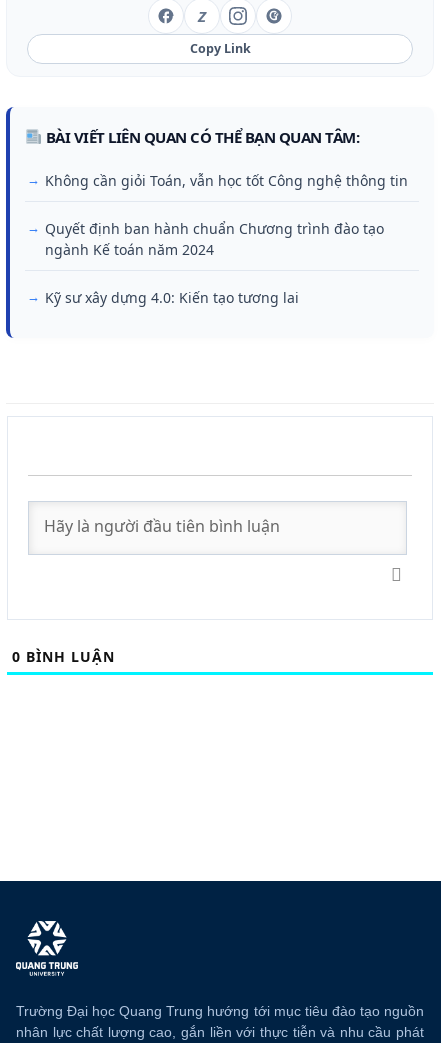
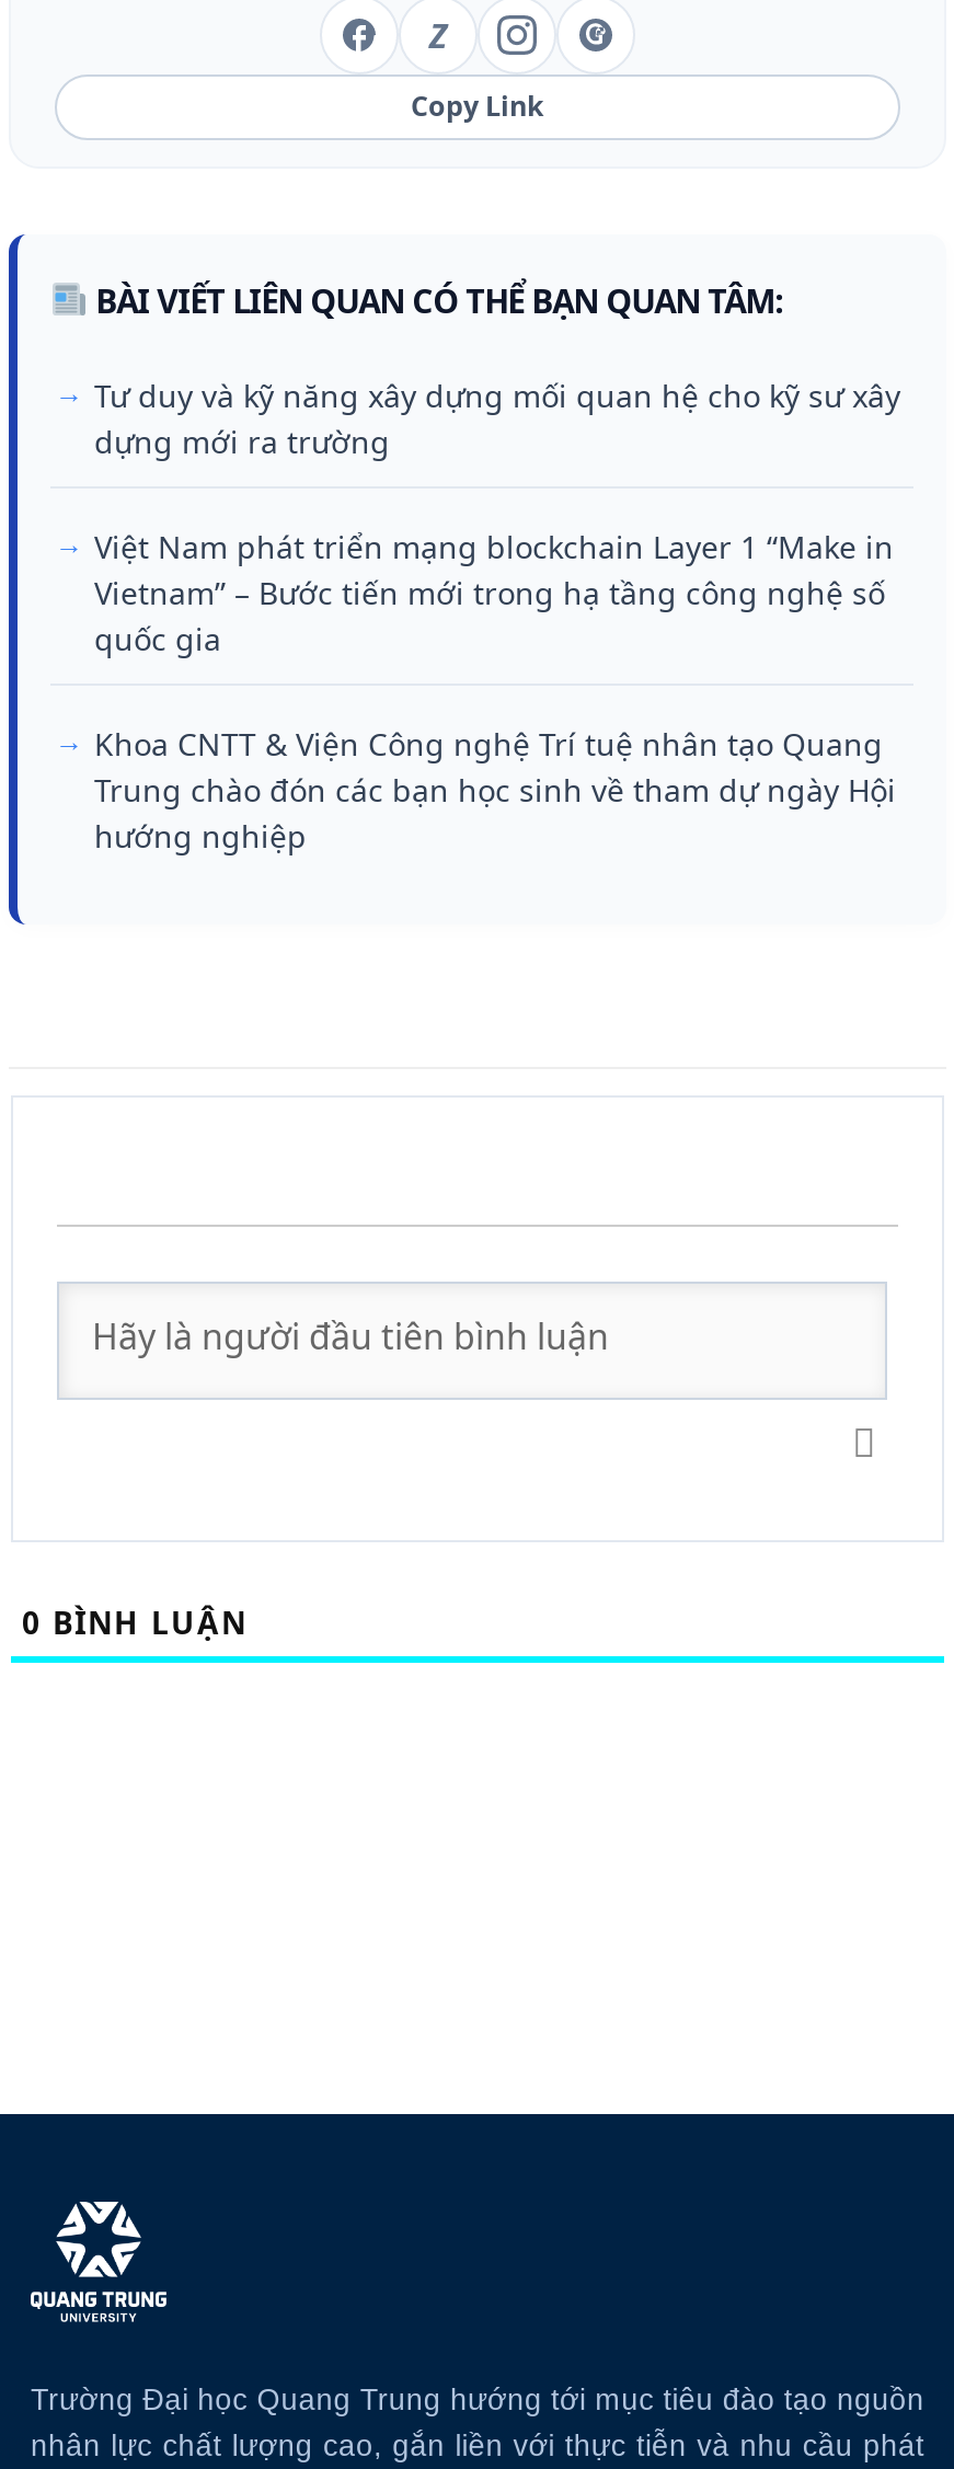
[45,171,408,190] Không cần giỏi Toán, vẫn học tốt Công nghệ thông tin -> [94,374,900,461] Tư duy và kỹ năng xây dựng mối quan hệ cho kỹ sư xây | dựng mới ra trường
[45,219,384,259] Quyết định ban hành chuẩn Chương trình đào tạo | ngành Kế toán năm 2024 -> [94,525,894,659] Việt Nam phát triển mạng blockchain Layer 1 “Make in | Vietnam” – Bước tiến mới trong hạ tầng công nghệ số | quốc gia
[45,288,299,307] Kỹ sư xây dựng 4.0: Kiến tạo tương lai -> [94,722,896,856] Khoa CNTT & Viện Công nghệ Trí tuệ nhân tạo Quang | Trung chào đón các bạn học sinh về tham dự ngày Hội | hướng nghiệp

